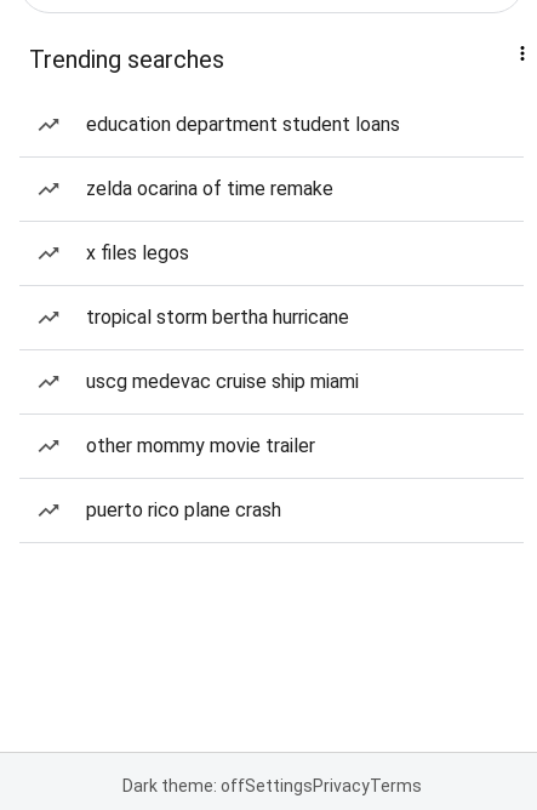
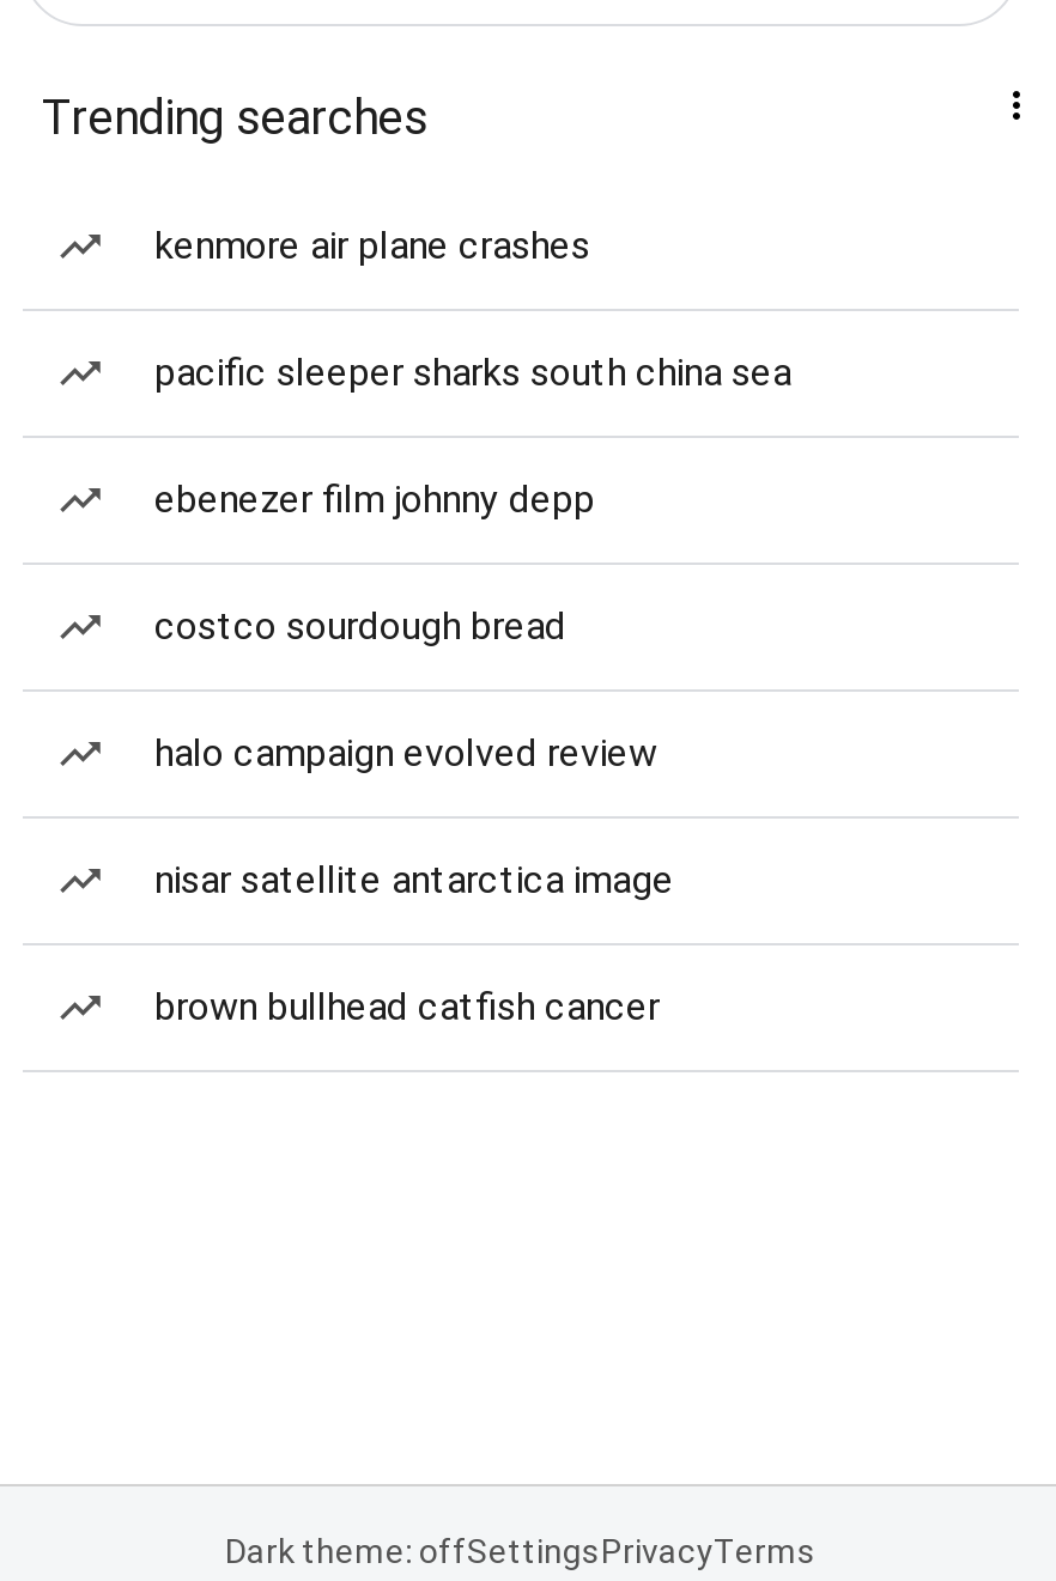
[86,113,400,136] education department student loans -> [154,223,590,268] kenmore air plane crashes
[86,177,333,200] zelda ocarina of time remake -> [154,349,791,395] pacific sleeper sharks south china sea
[86,241,189,264] x files legos -> [154,476,595,522] ebenezer film johnny depp
[86,306,349,329] tropical storm bertha hurricane -> [154,603,566,649] costco sourdough bread
[86,370,359,393] uscg medevac cruise ship miami -> [154,730,657,776] halo campaign evolved review
[86,434,315,457] other mommy movie trailer -> [154,857,674,902] nisar satellite antarctica image
[86,498,281,521] puerto rico plane crash -> [154,984,660,1029] brown bullhead catfish cancer

